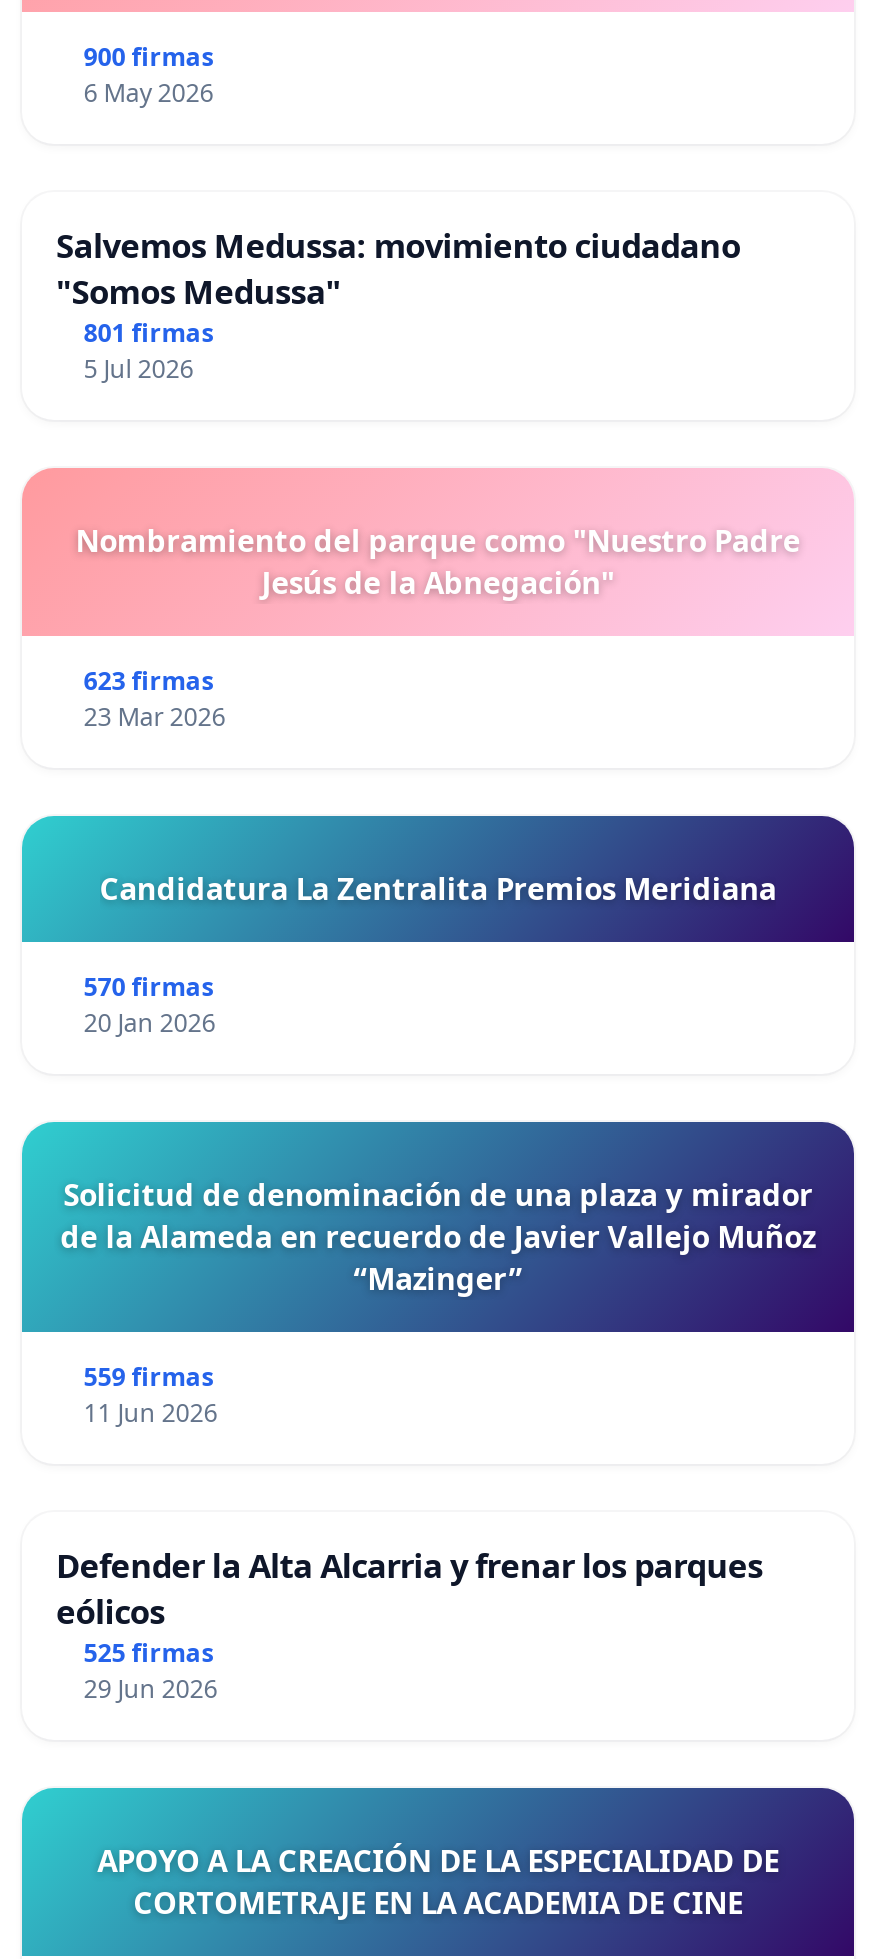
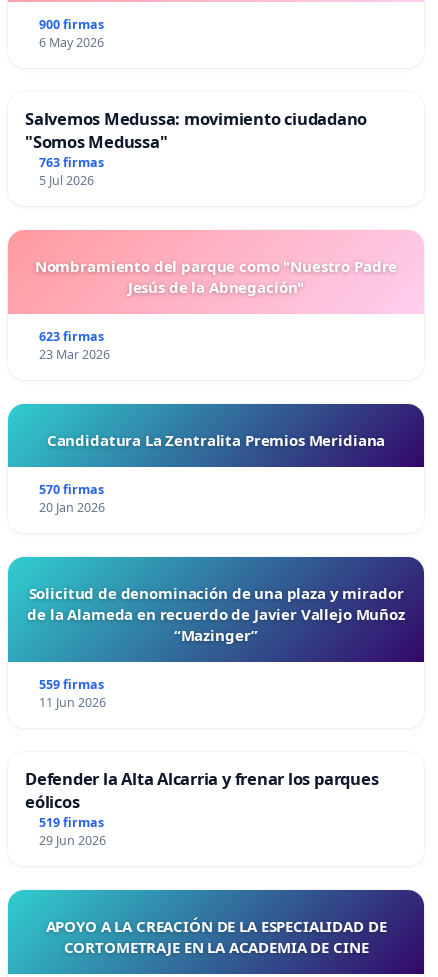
[84,316,214,350] 801 firmas -> [39,154,104,171] 763 firmas
[84,1636,214,1670] 525 firmas -> [39,814,104,831] 519 firmas

